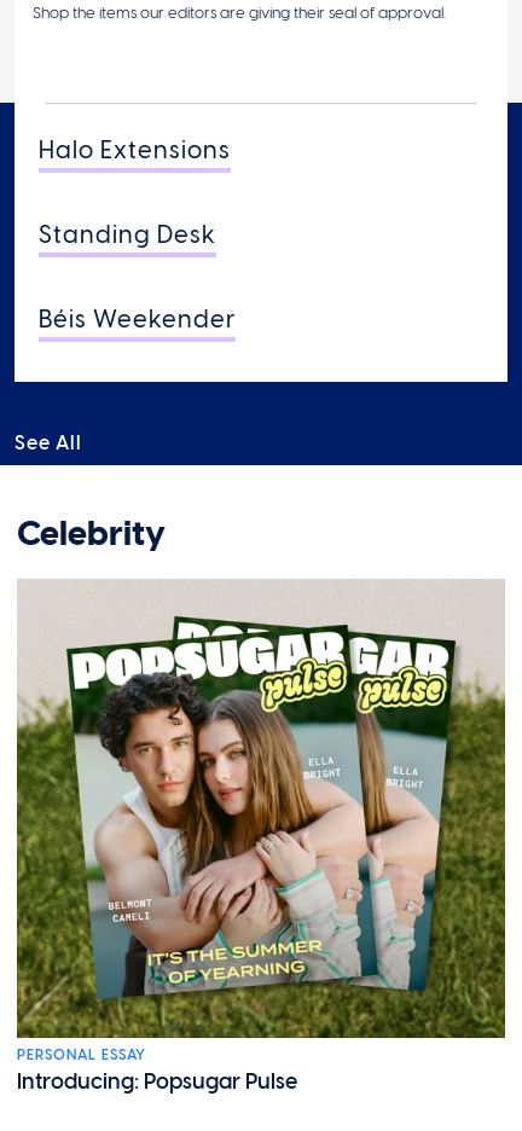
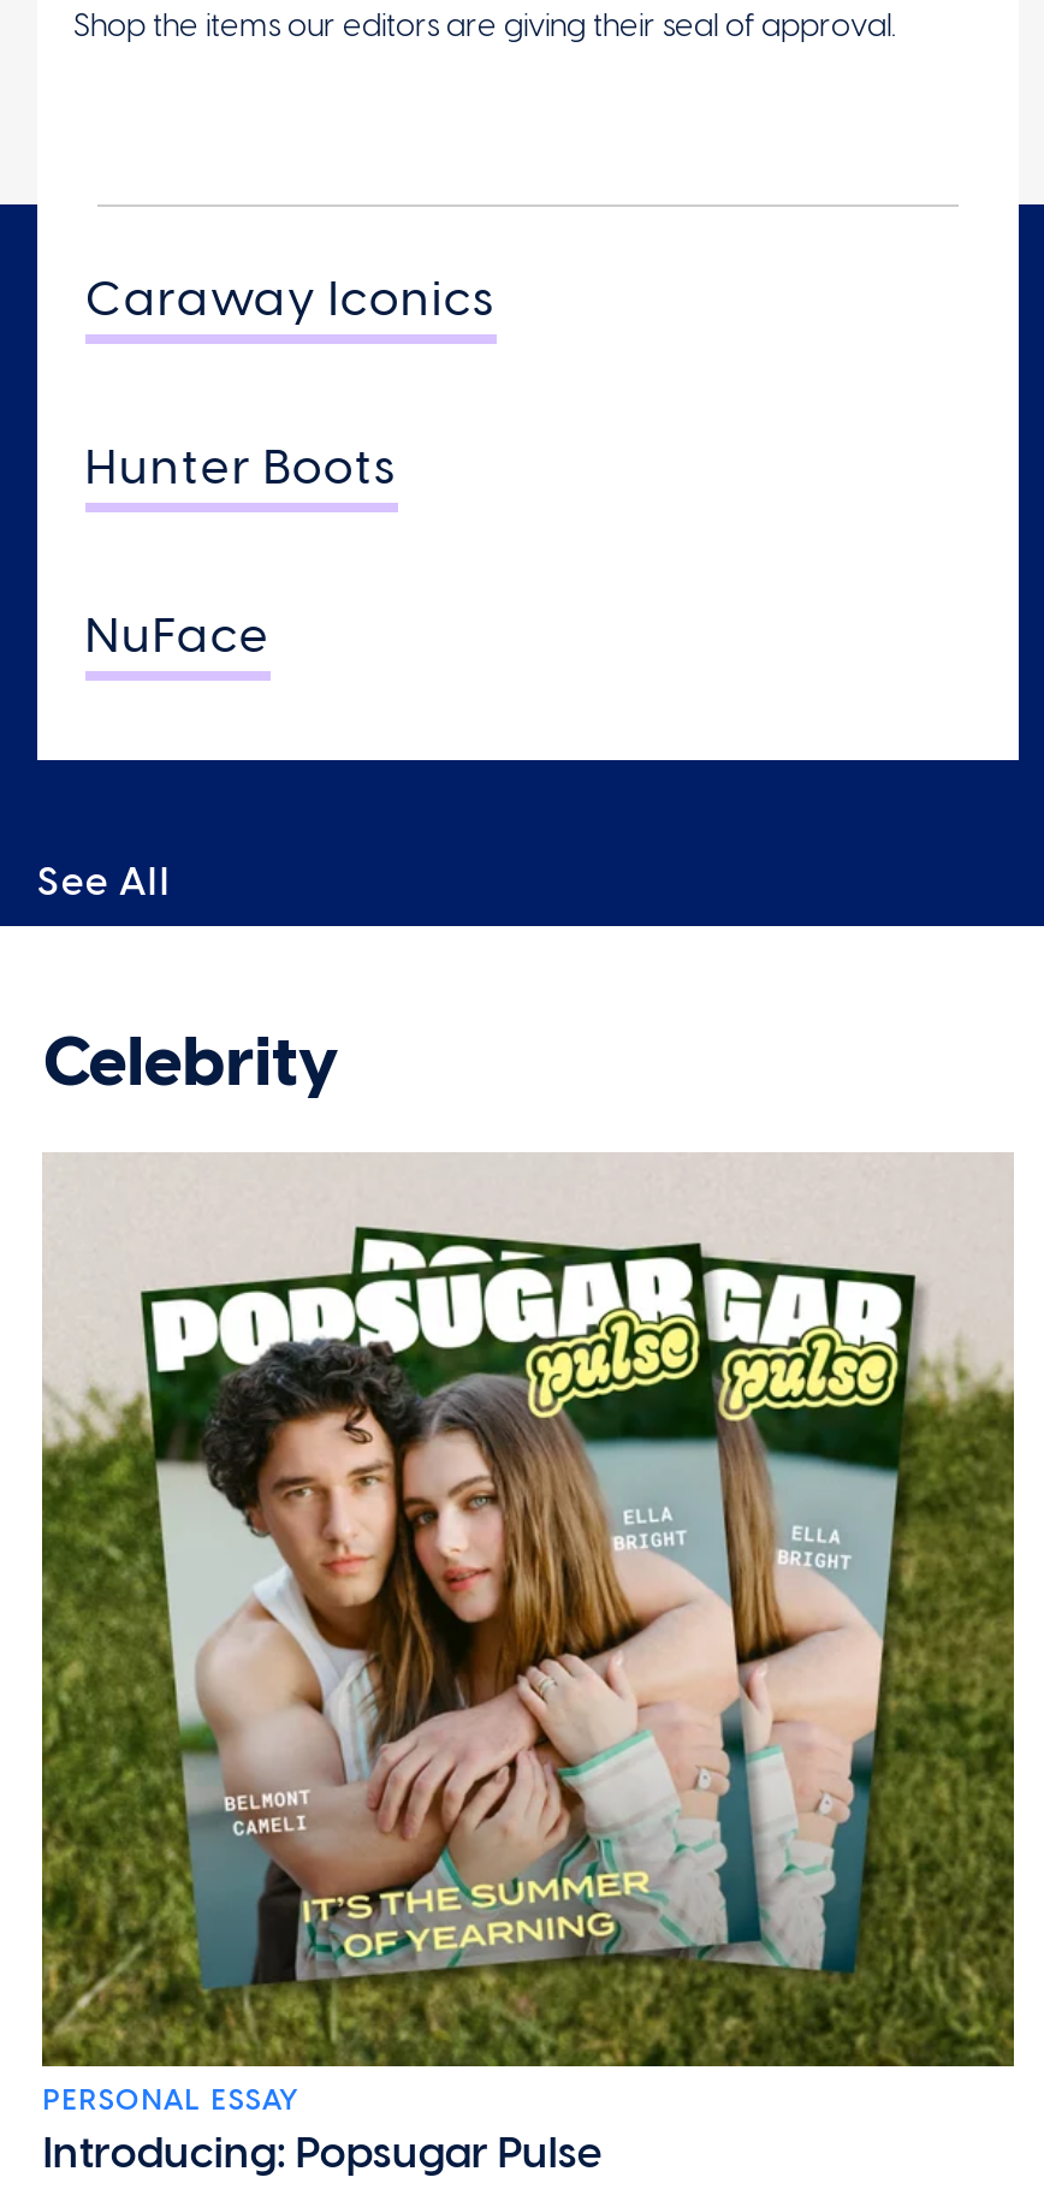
[39,135,231,164] Halo Extensions -> [85,269,497,327] Caraway Iconics
[39,220,216,249] Standing Desk -> [85,438,398,495] Hunter Boots
[39,304,236,333] Béis Weekender -> [85,606,271,664] NuFace

